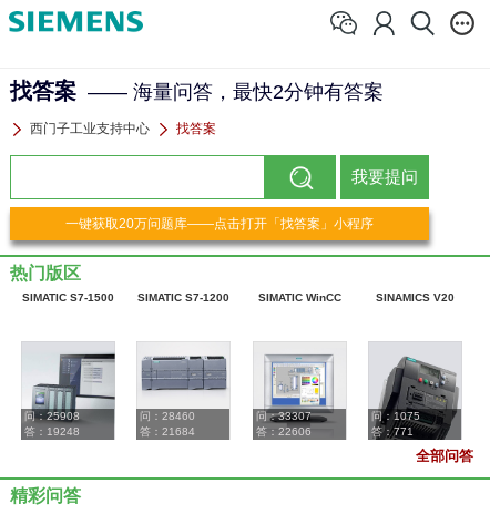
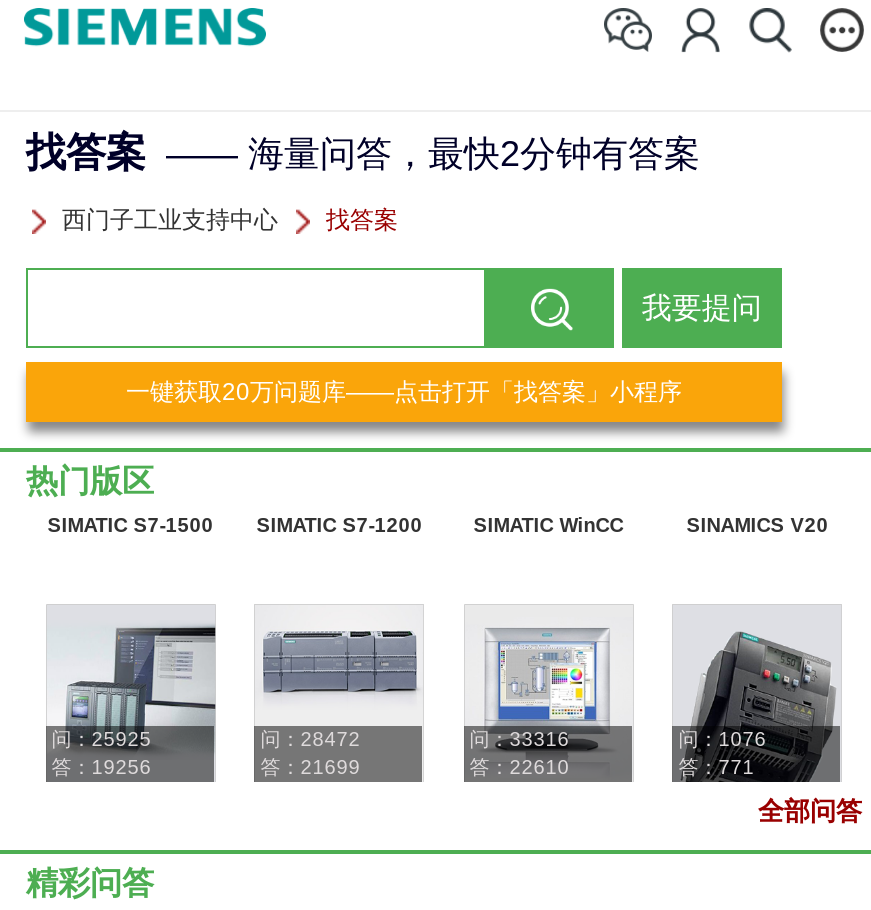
[24,410,80,422] 问：25908 -> [52,728,152,750] 问：25925
[140,410,195,422] 问：28460 -> [260,728,360,750] 问：28472
[256,410,311,422] 问：33307 -> [470,728,570,750] 问：33316
[372,410,420,422] 问：1075 -> [678,728,766,750] 问：1076
[24,425,80,438] 答：19248 -> [52,756,152,778] 答：19256
[140,425,195,438] 答：21684 -> [260,756,360,778] 答：21699
[256,425,311,438] 答：22606 -> [470,756,570,778] 答：22610

